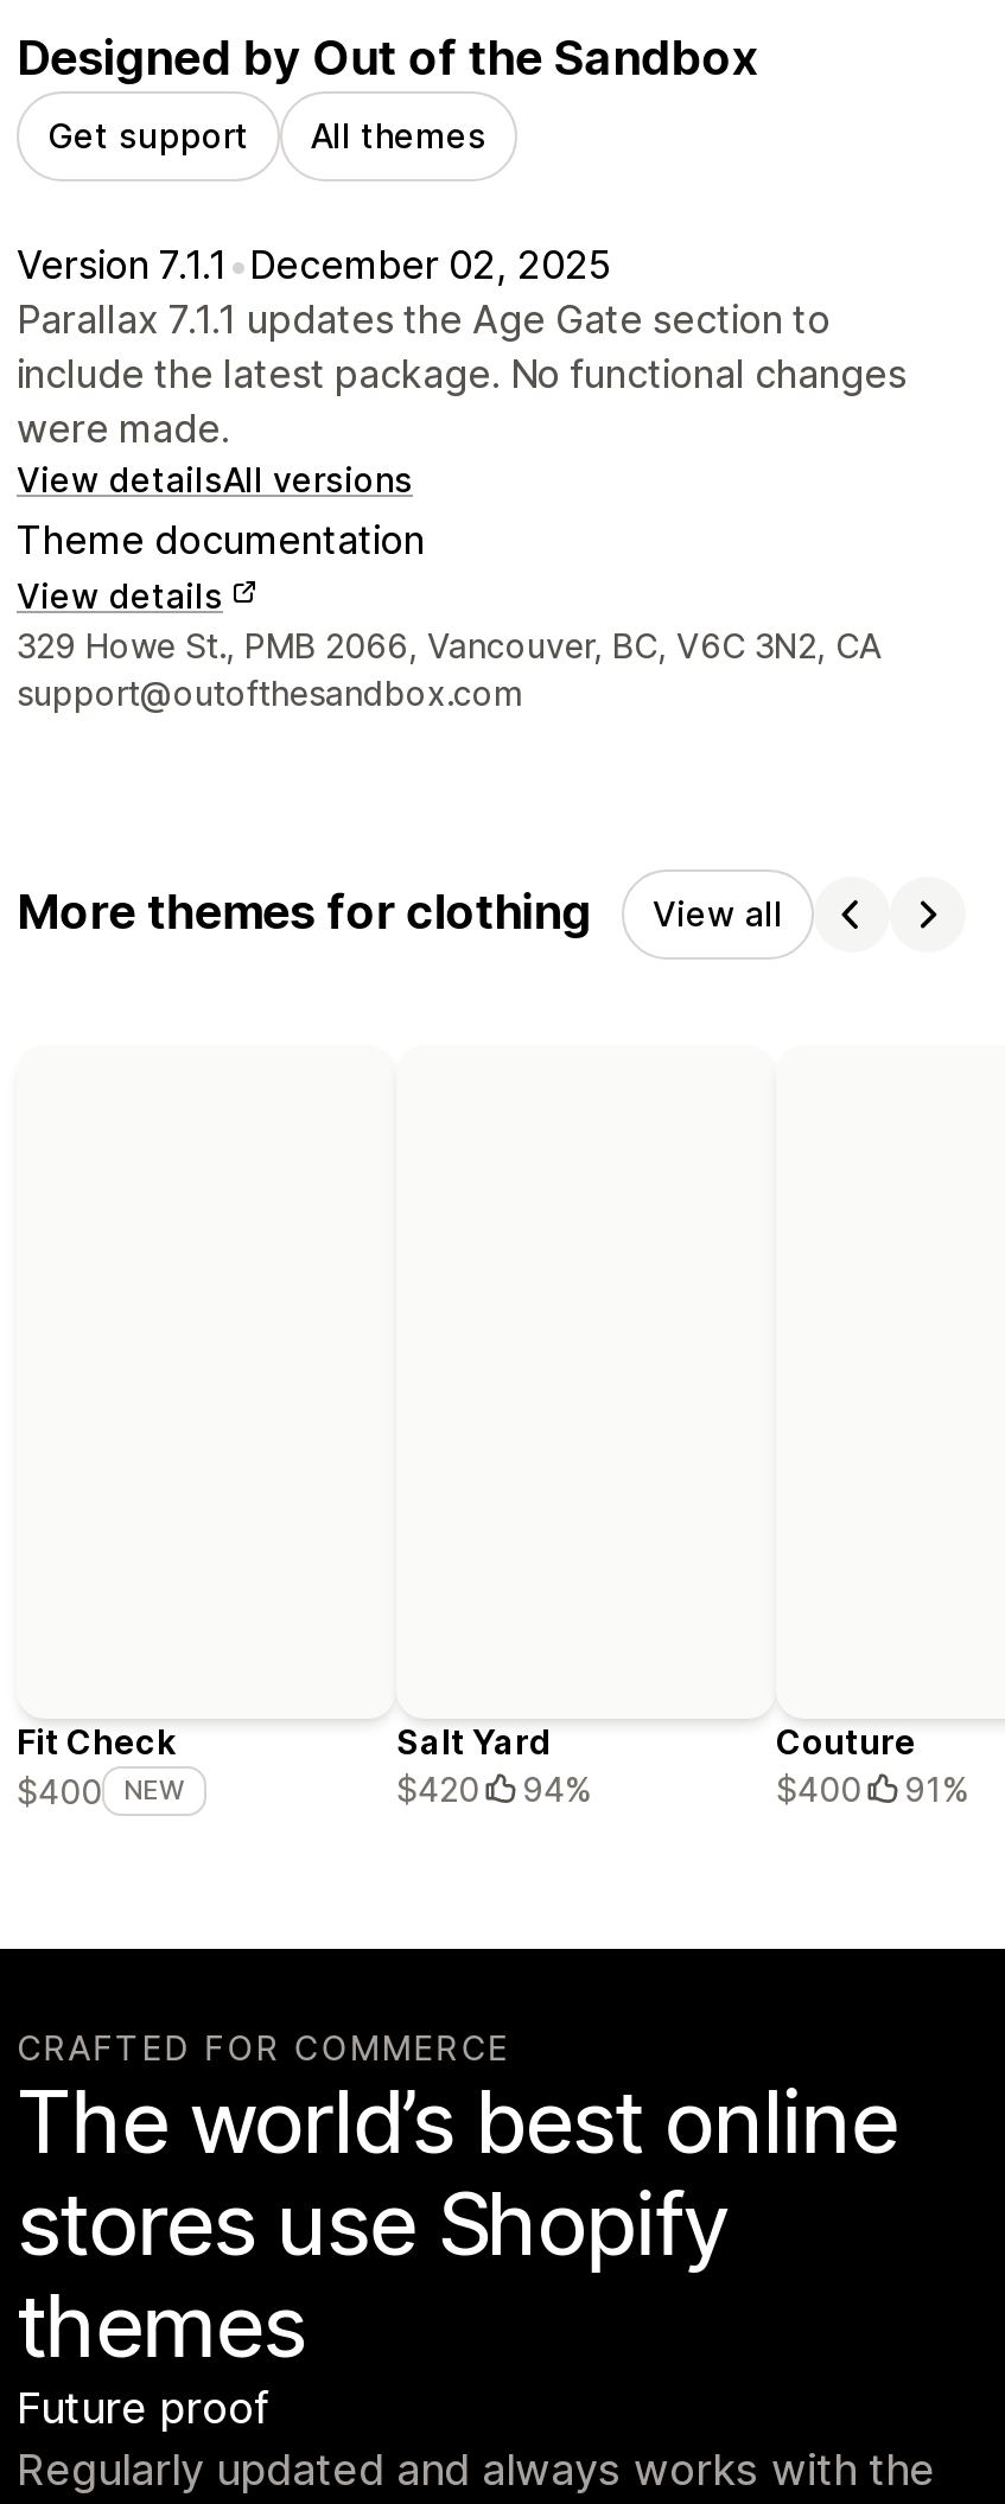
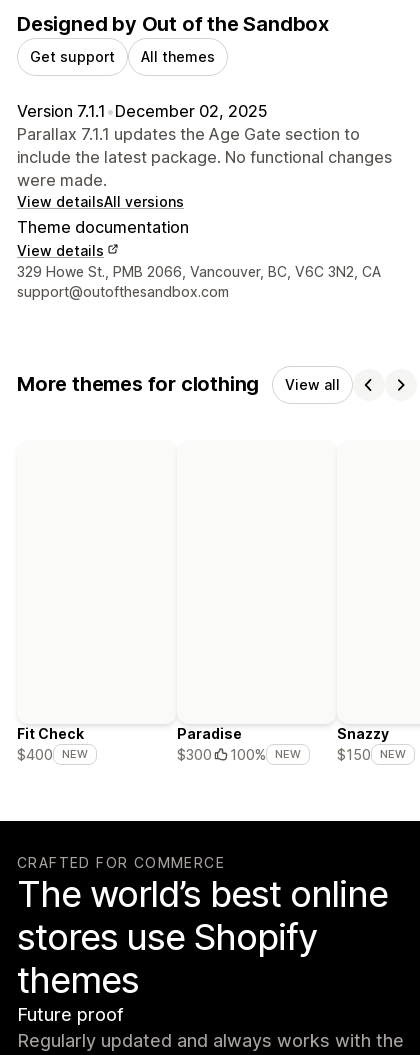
[396,1722,591,1810] Salt Yard | $420 | 94% -> [177,725,301,763] Paradise | $300 | 100% | NEW
[776,1722,968,1810] Couture | $400 | 91% -> [337,725,406,763] Snazzy | $150 | NEW

